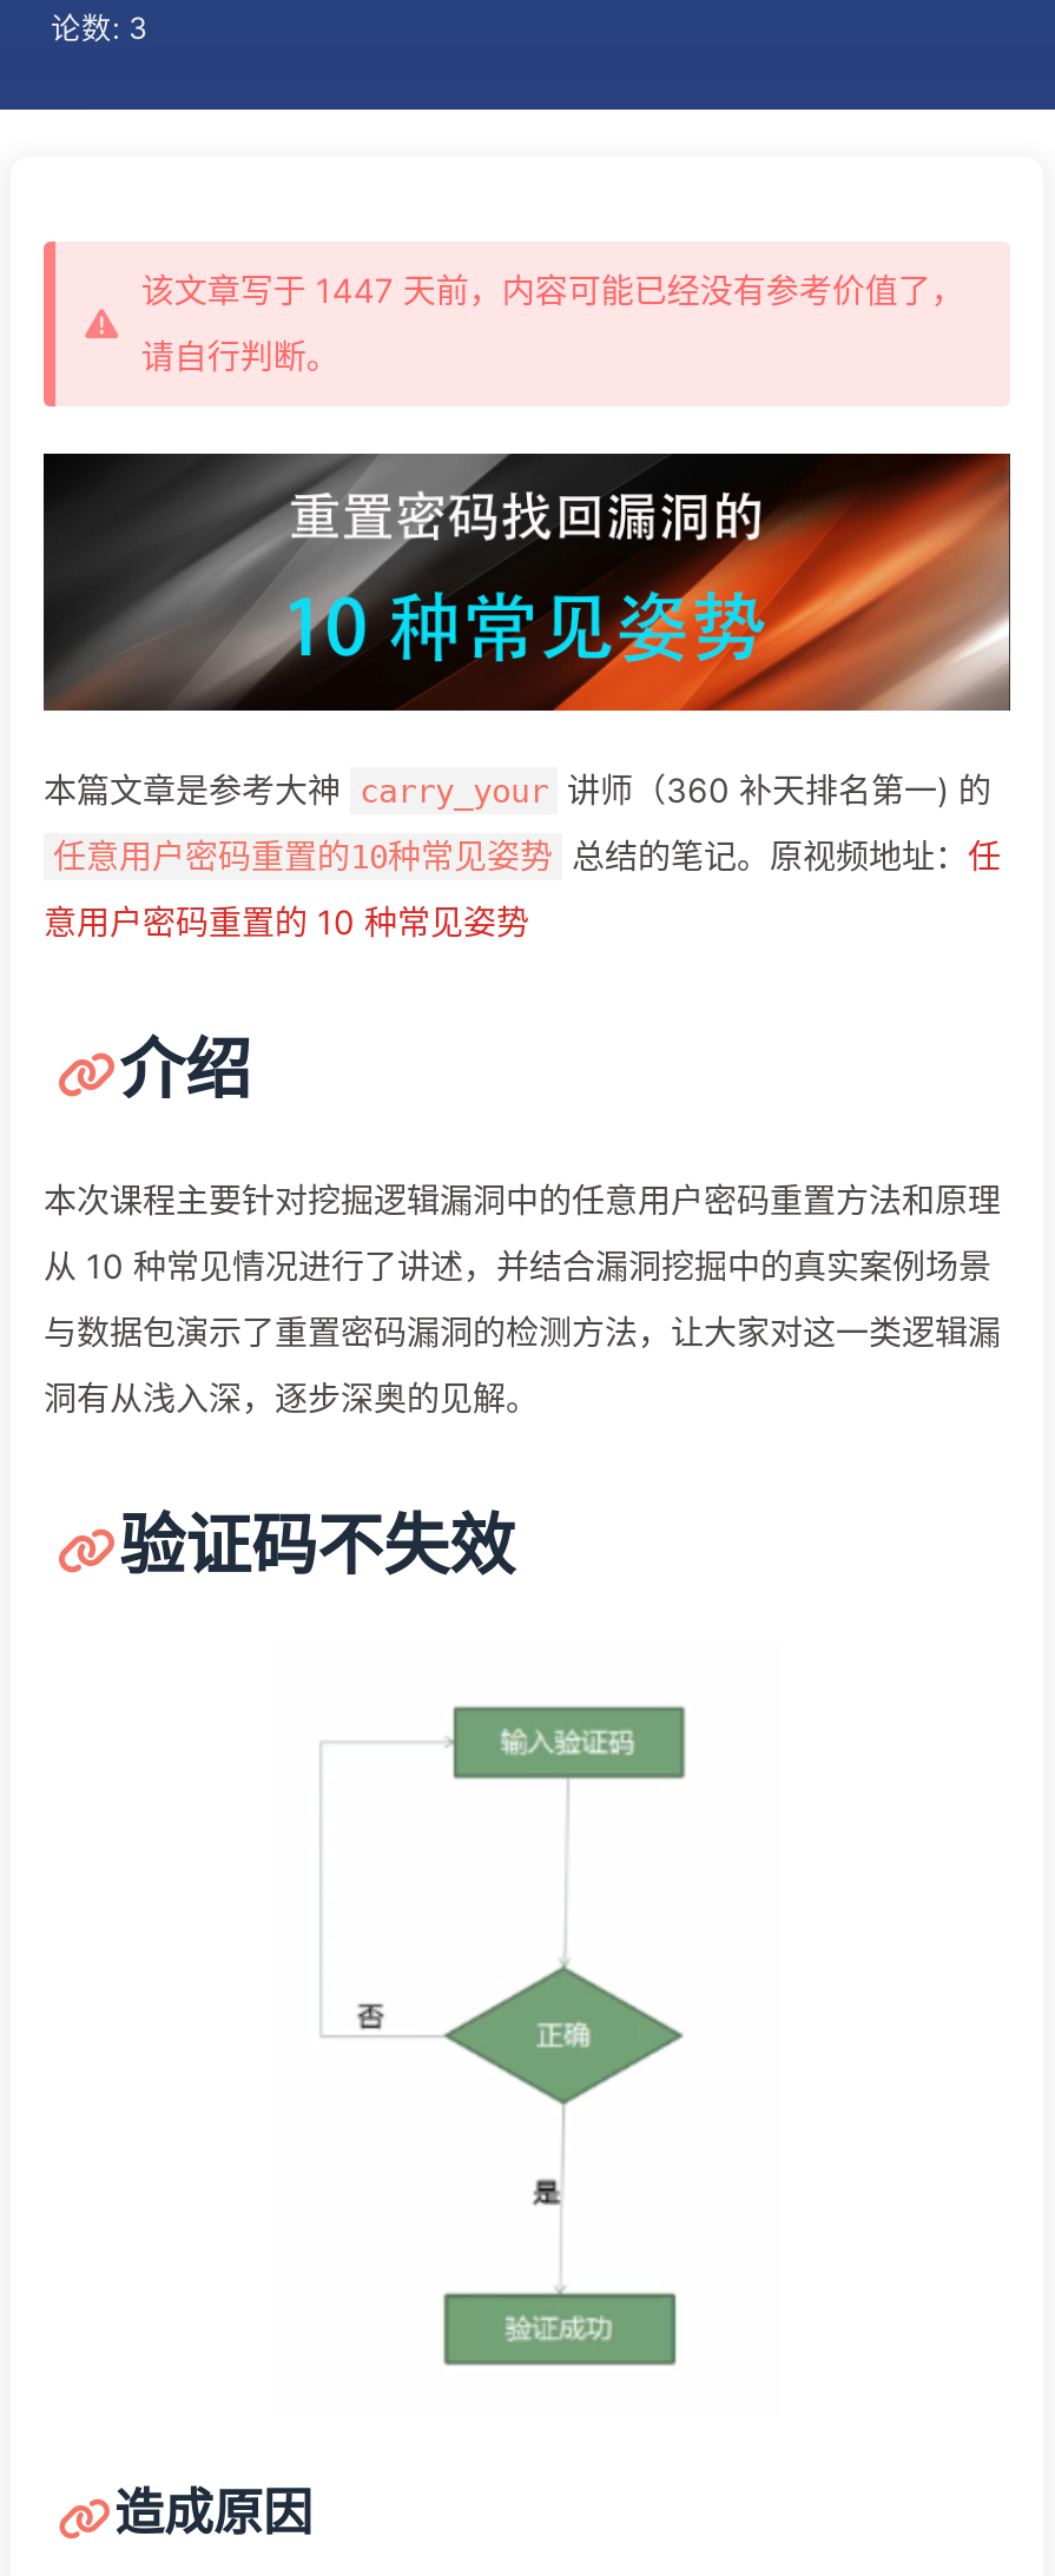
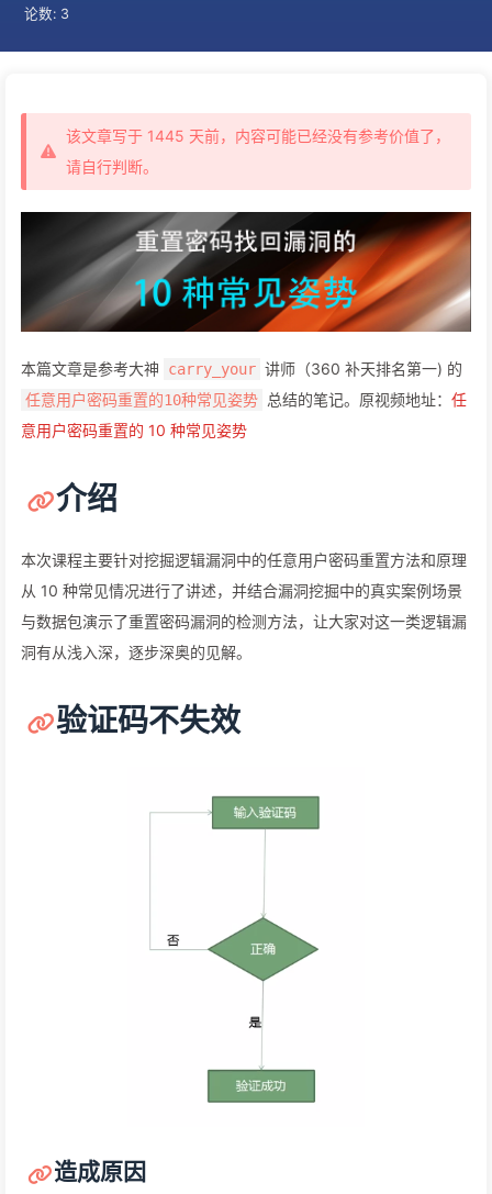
[141,270,964,310] 该文章写于 1447 天前，内容可能已经没有参考价值了， -> [66,126,451,145] 该文章写于 1445 天前，内容可能已经没有参考价值了，

